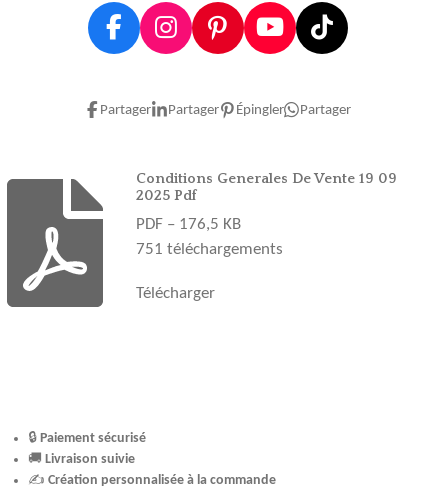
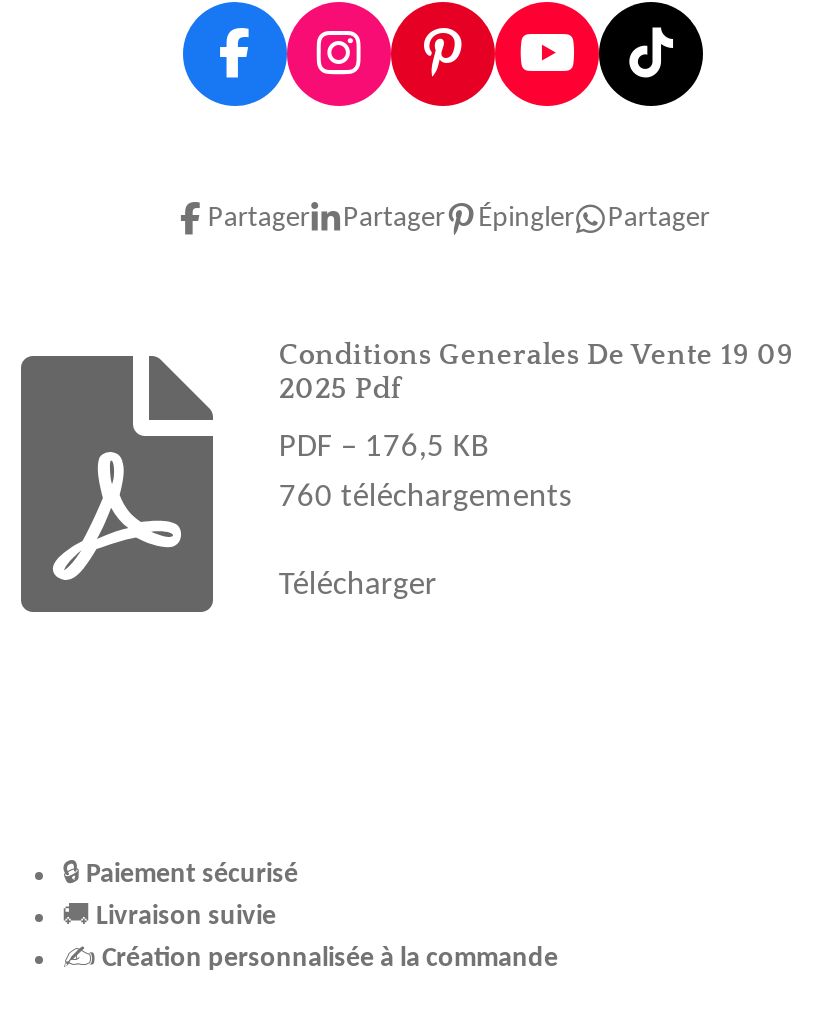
[136,242,283,258] 751 téléchargements -> [279,483,573,515] 760 téléchargements

